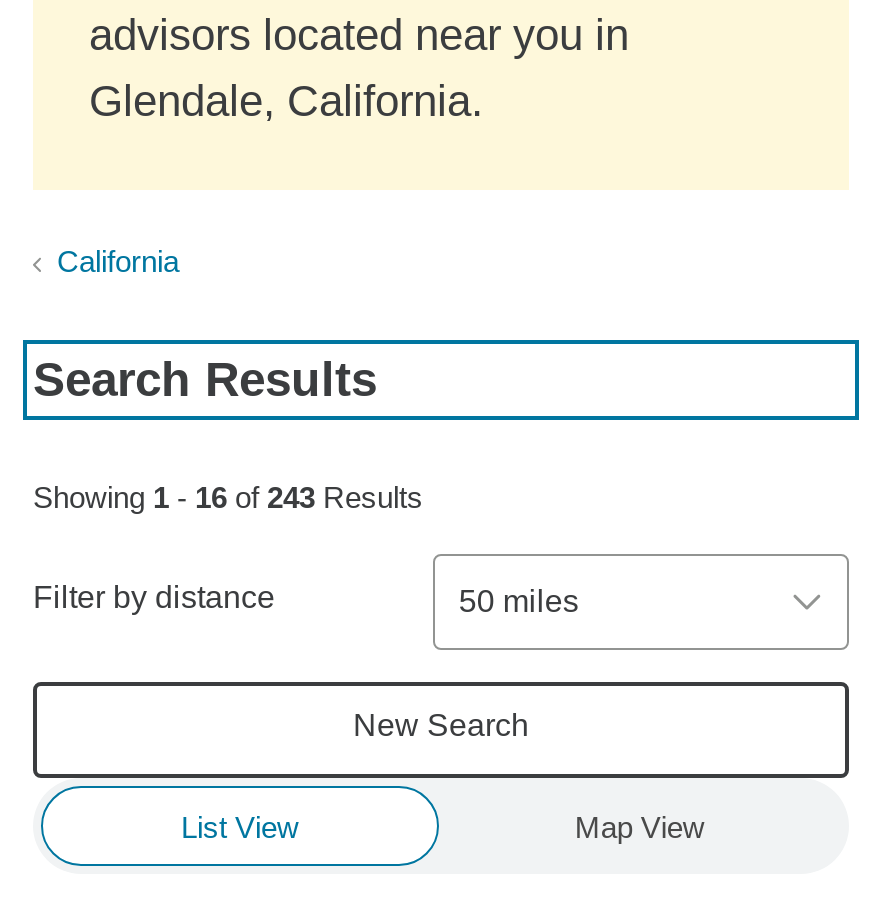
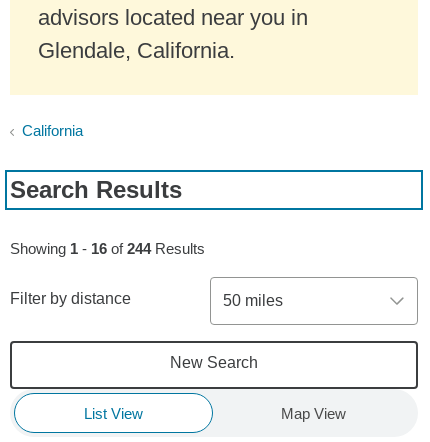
[33,480,423,514] Showing 1 - 16 of 243 Results -> [10,240,205,257] Showing 1 - 16 of 244 Results

